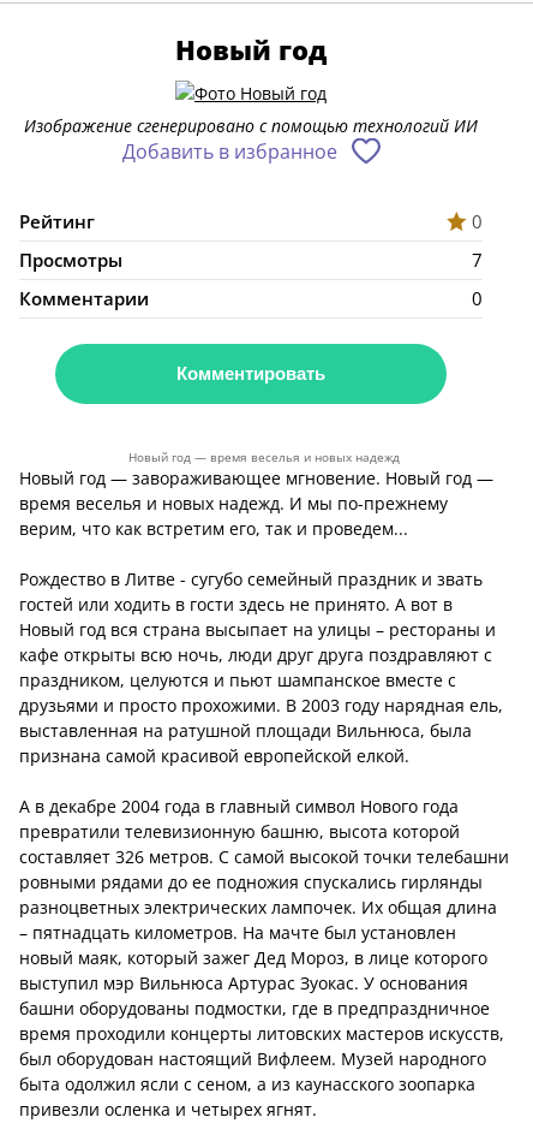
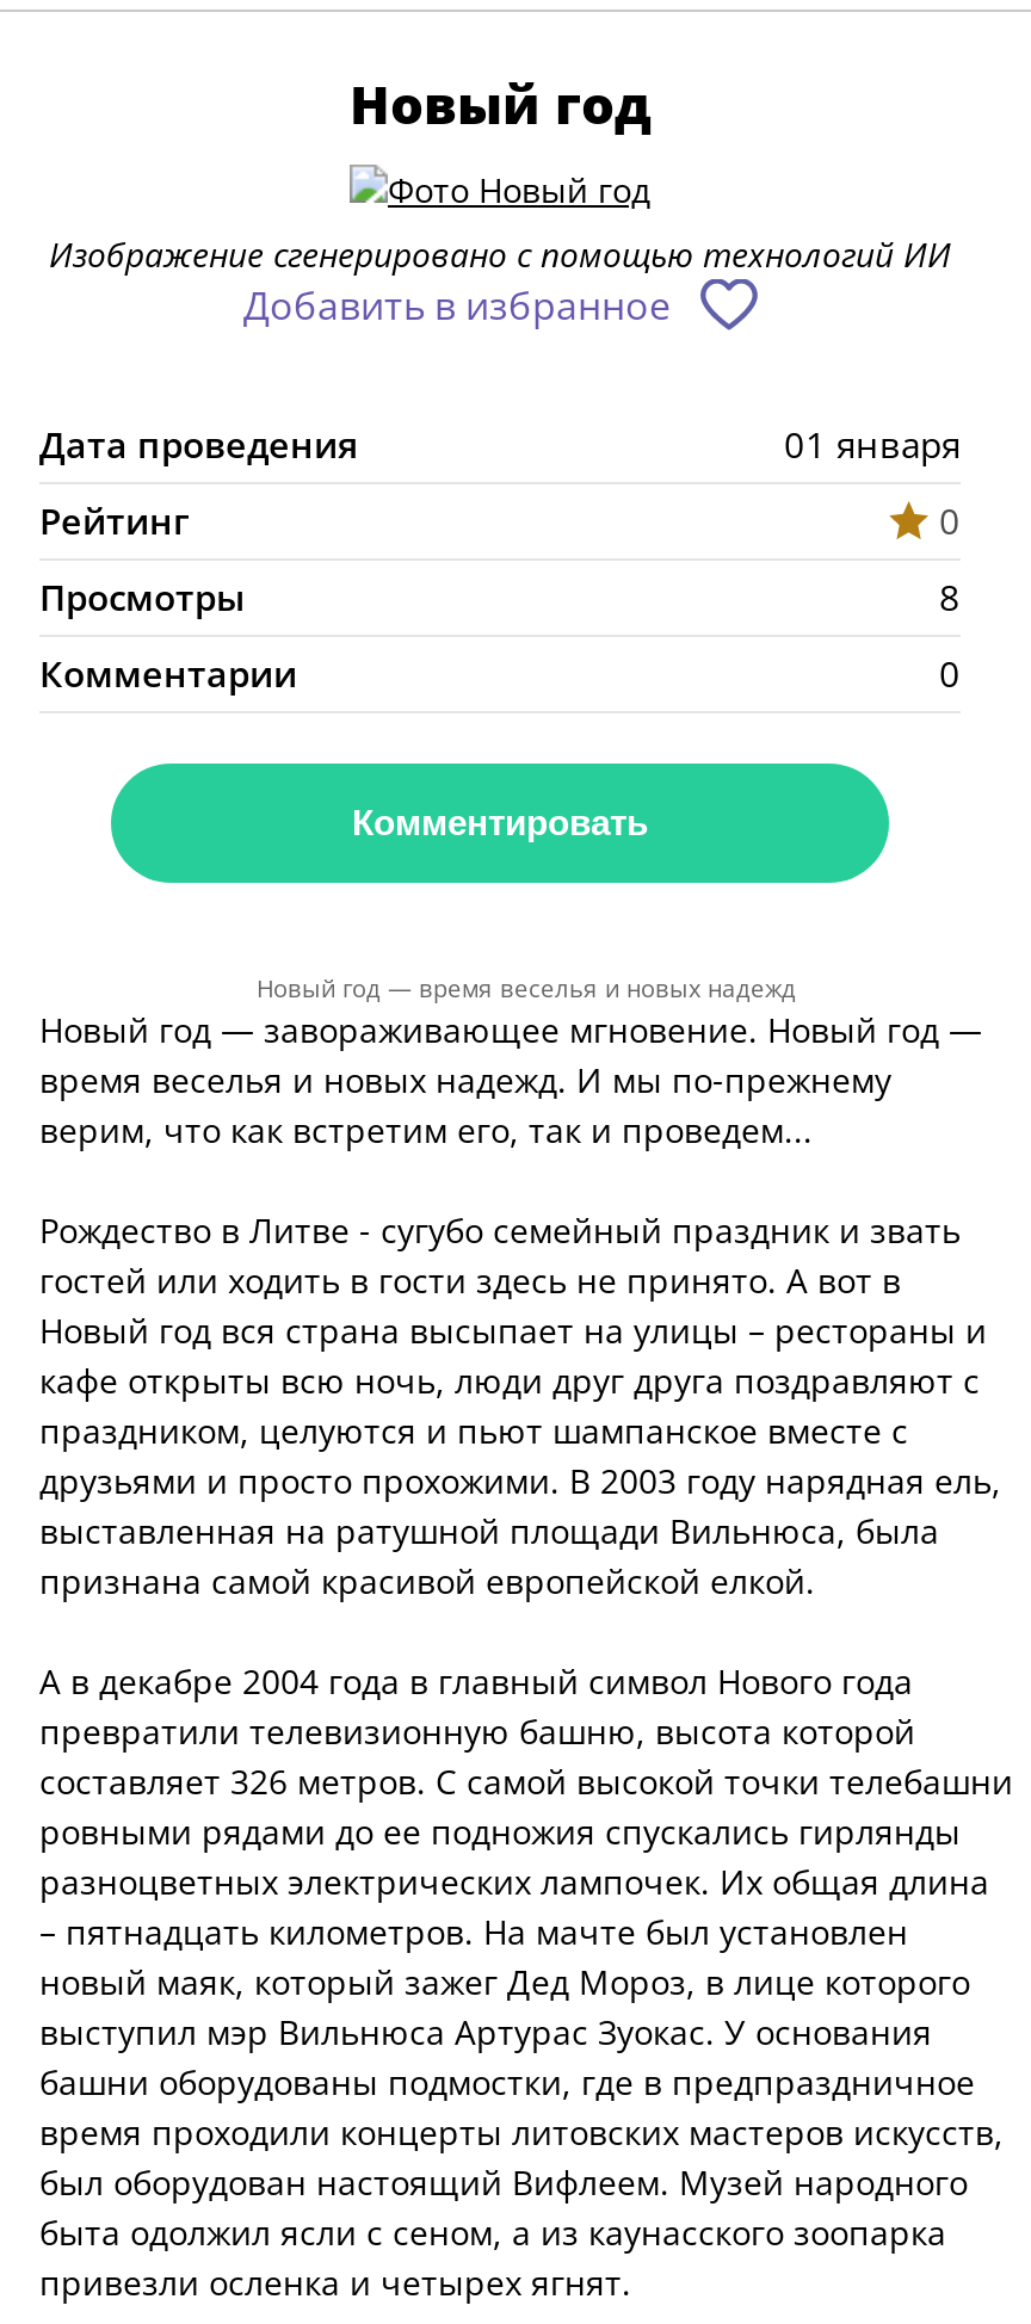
none -> [39,421,961,469] Дата проведения | 01 января
[472,248,483,272] 7 -> [939,574,961,622] 8

